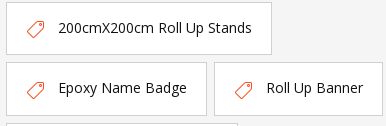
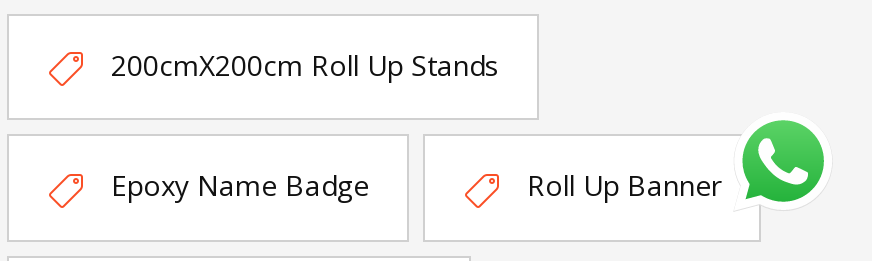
none -> [739,118,825,204] [image]

